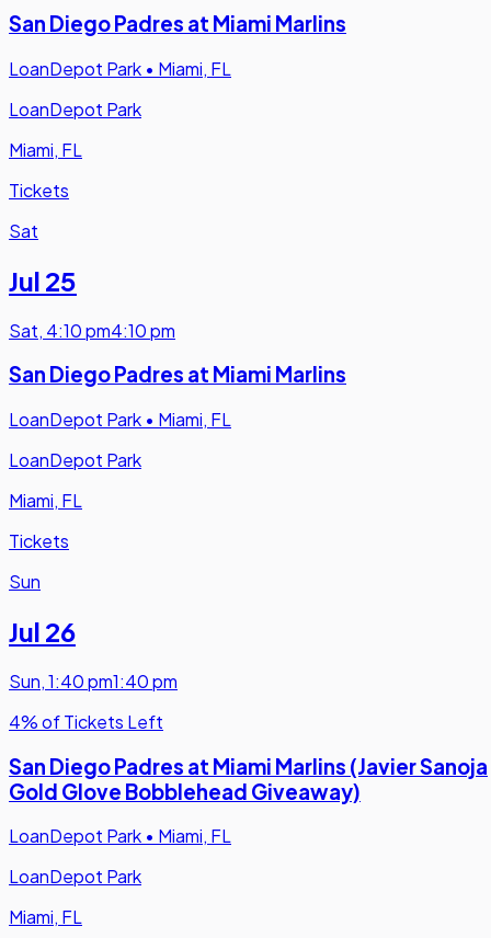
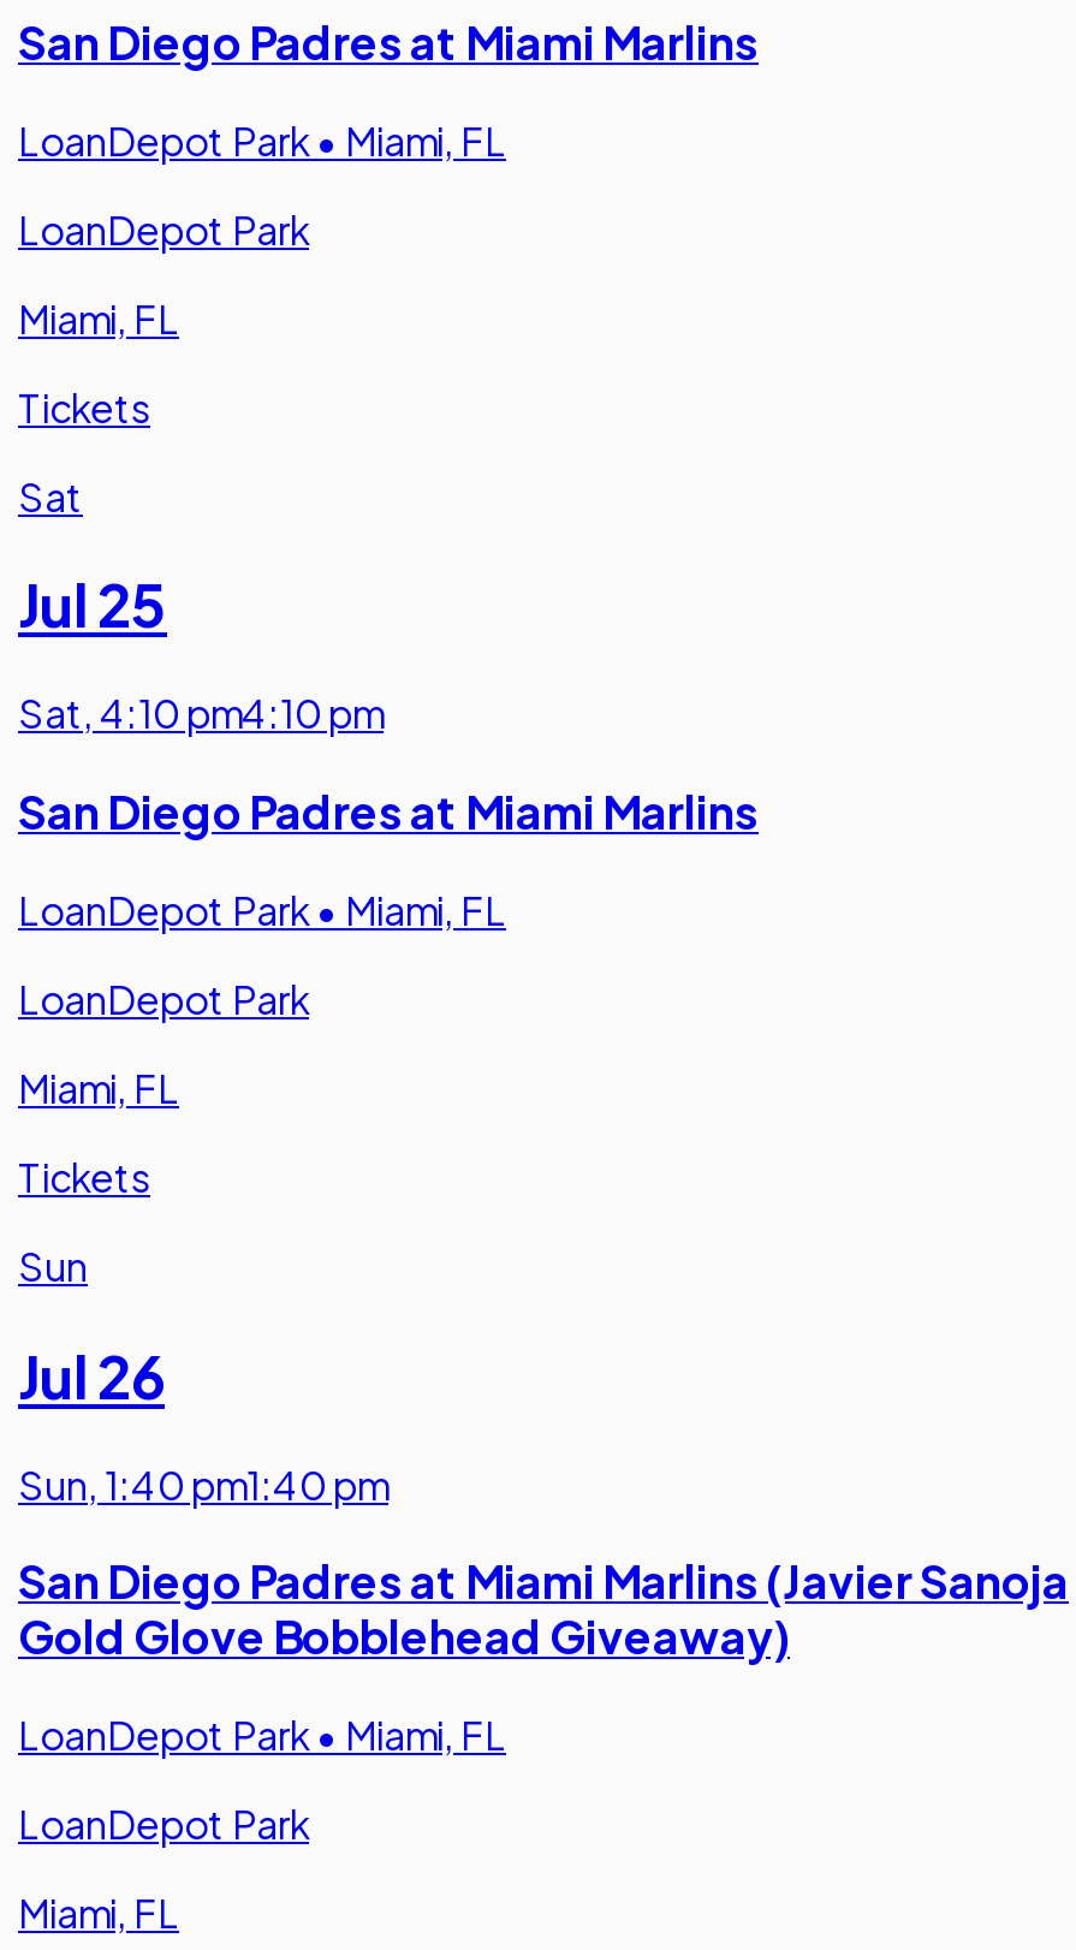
[9,710,163,733] 4% of Tickets Left -> none

